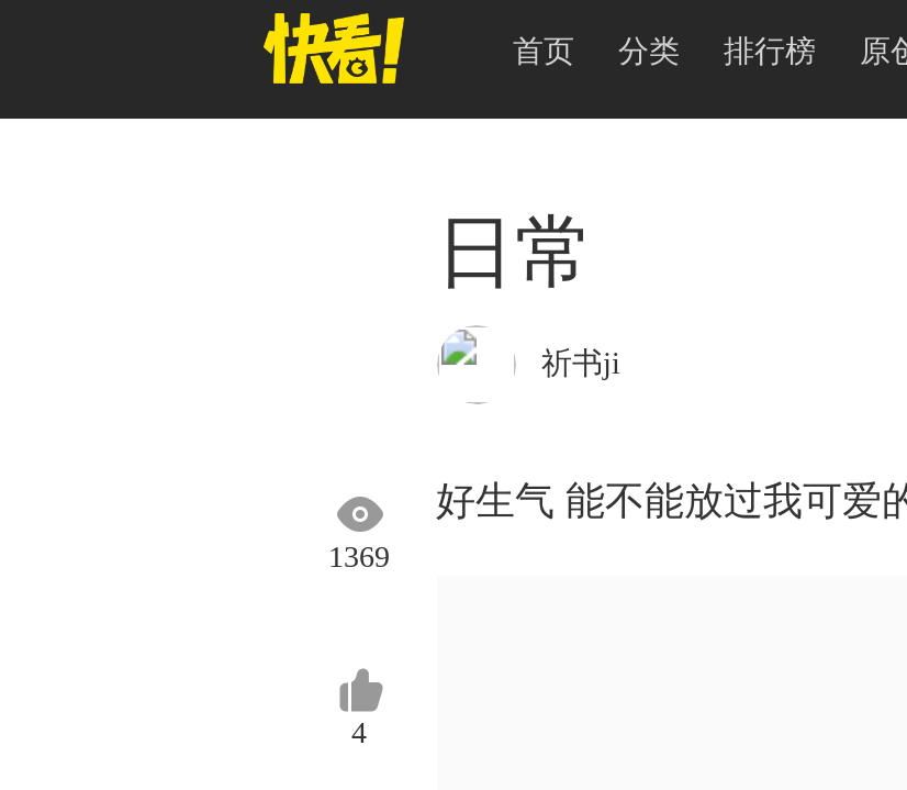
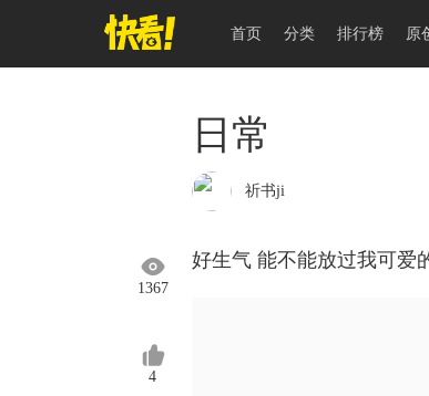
[328,540,390,573] 1369 -> [137,280,168,296] 1367

